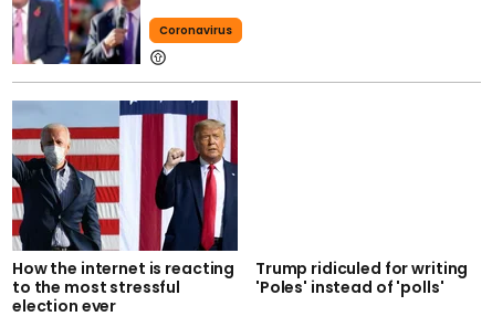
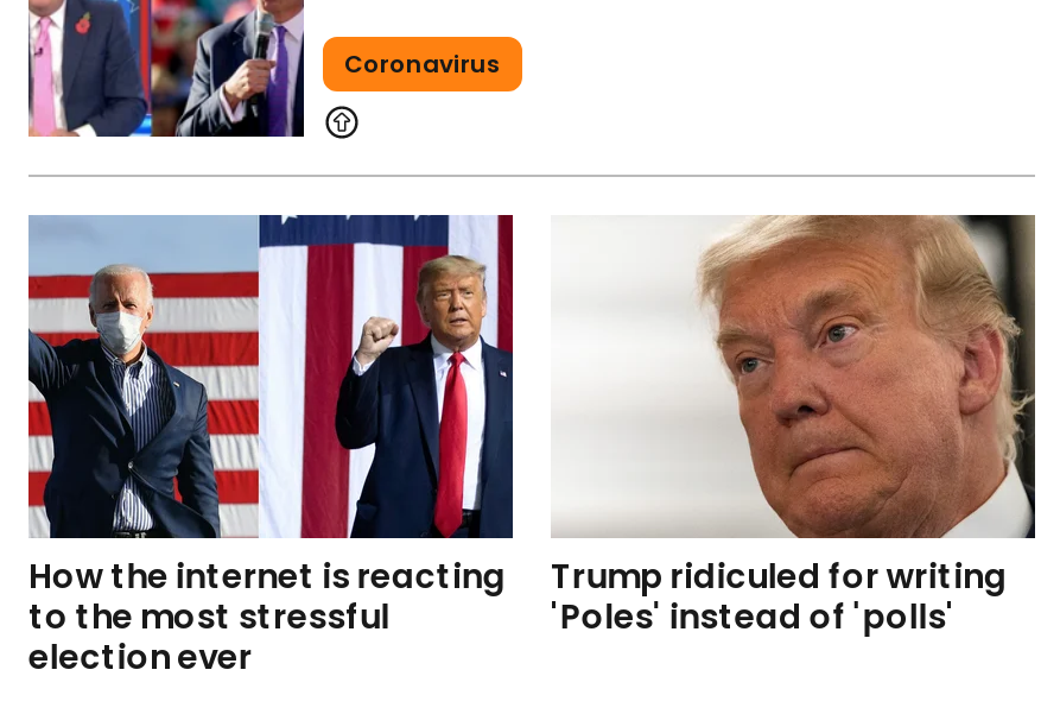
none -> [551,211,1037,542] [image]

